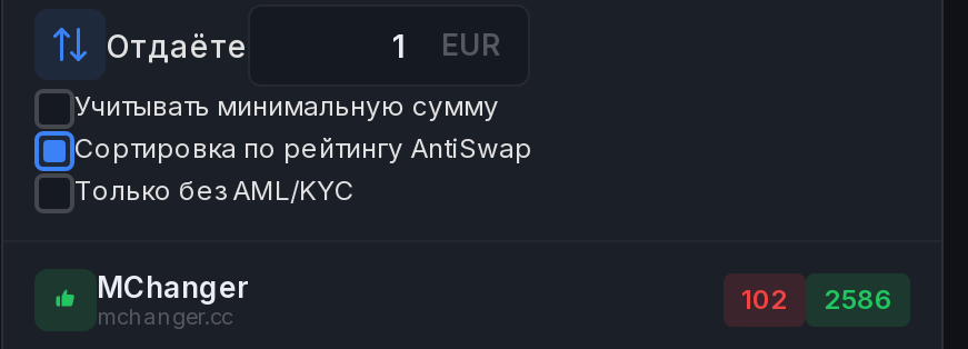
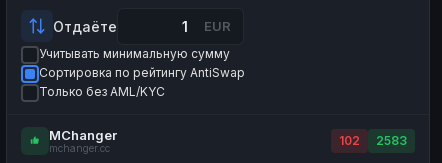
[741,281,892,315] 102 2586 -> [339,132,407,147] 102 2583

